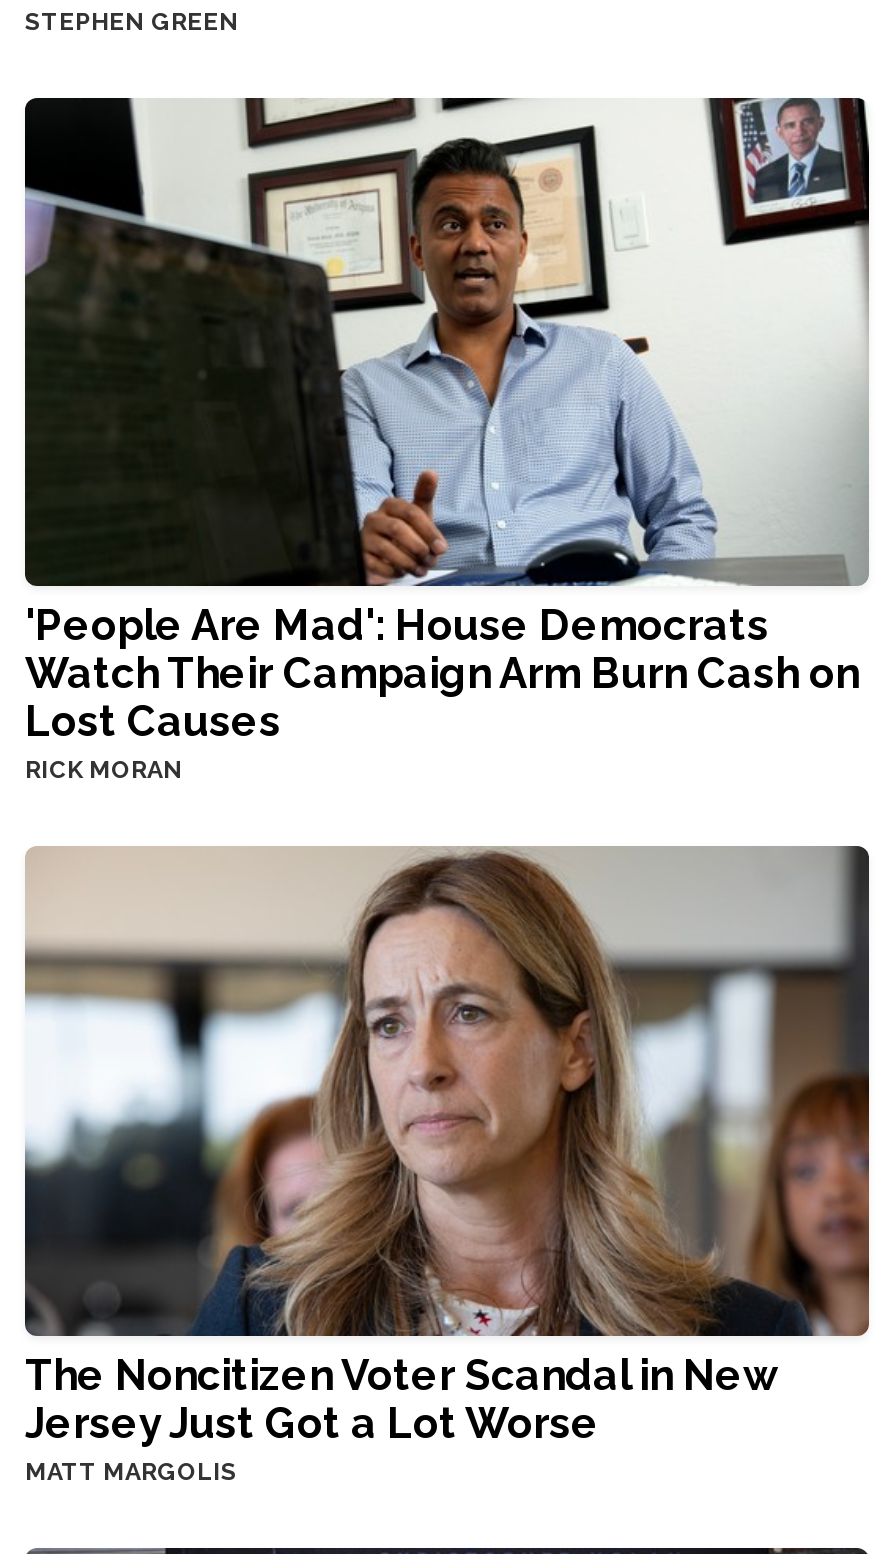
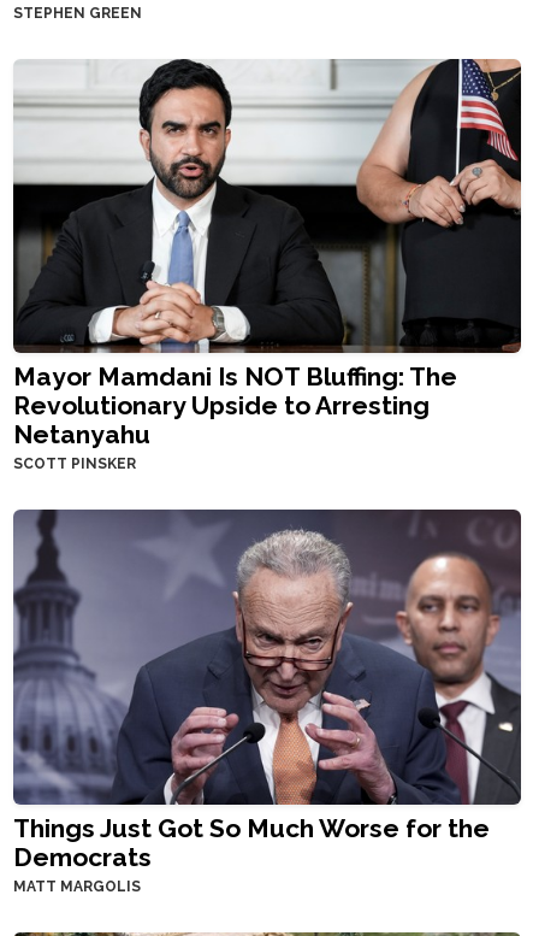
[23,96,869,785] [image] | 'People Are Mad': House Democrats | Watch Their Campaign Arm Burn Cash on | Lost Causes | RICK MORAN -> [13,58,522,473] [image] | Mayor Mamdani Is NOT Bluffing: The | Revolutionary Upside to Arresting | Netanyahu | SCOTT PINSKER
[23,846,871,1449] [image] | The Noncitizen Voter Scandal in New | Jersey Just Got a Lot Worse -> [12,508,521,873] [image] | Things Just Got So Much Worse for the | Democrats

